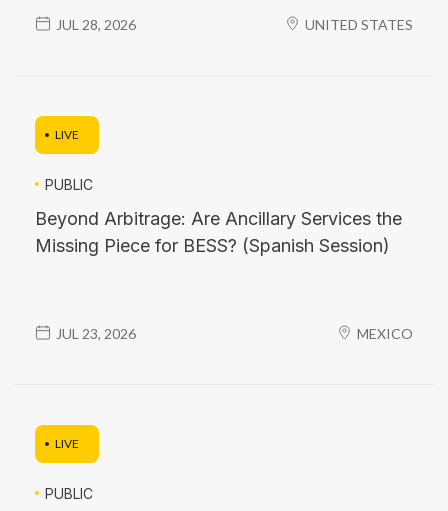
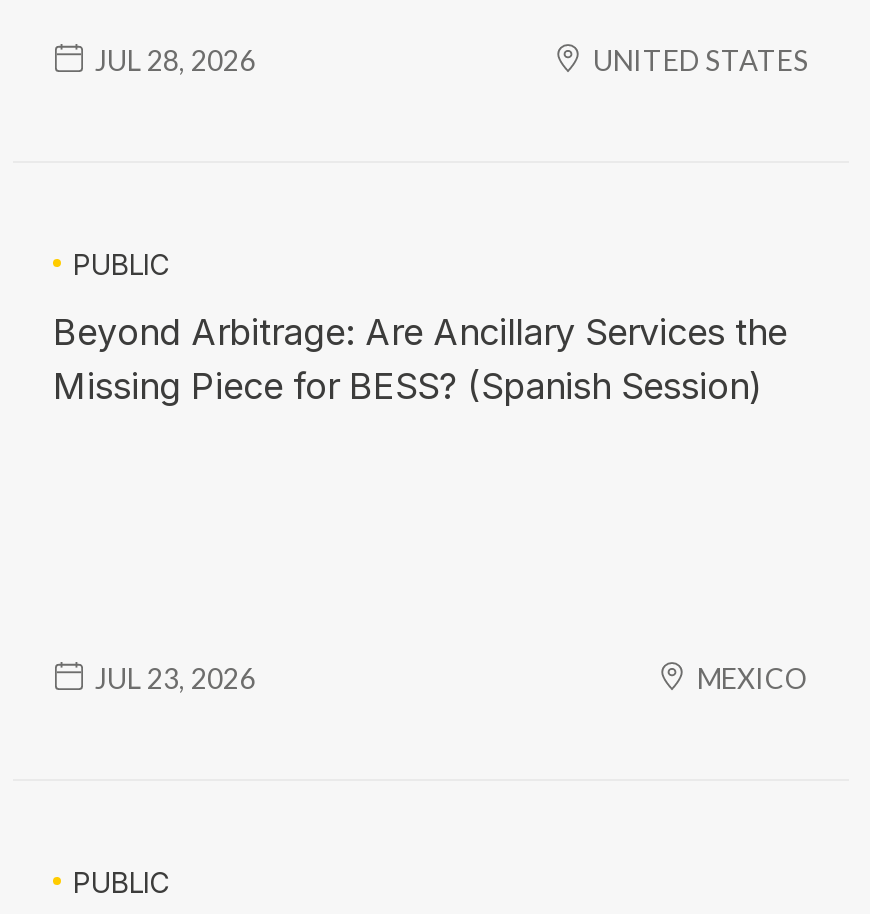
[55,127,79,142] LIVE -> none
[55,436,79,451] LIVE -> none

